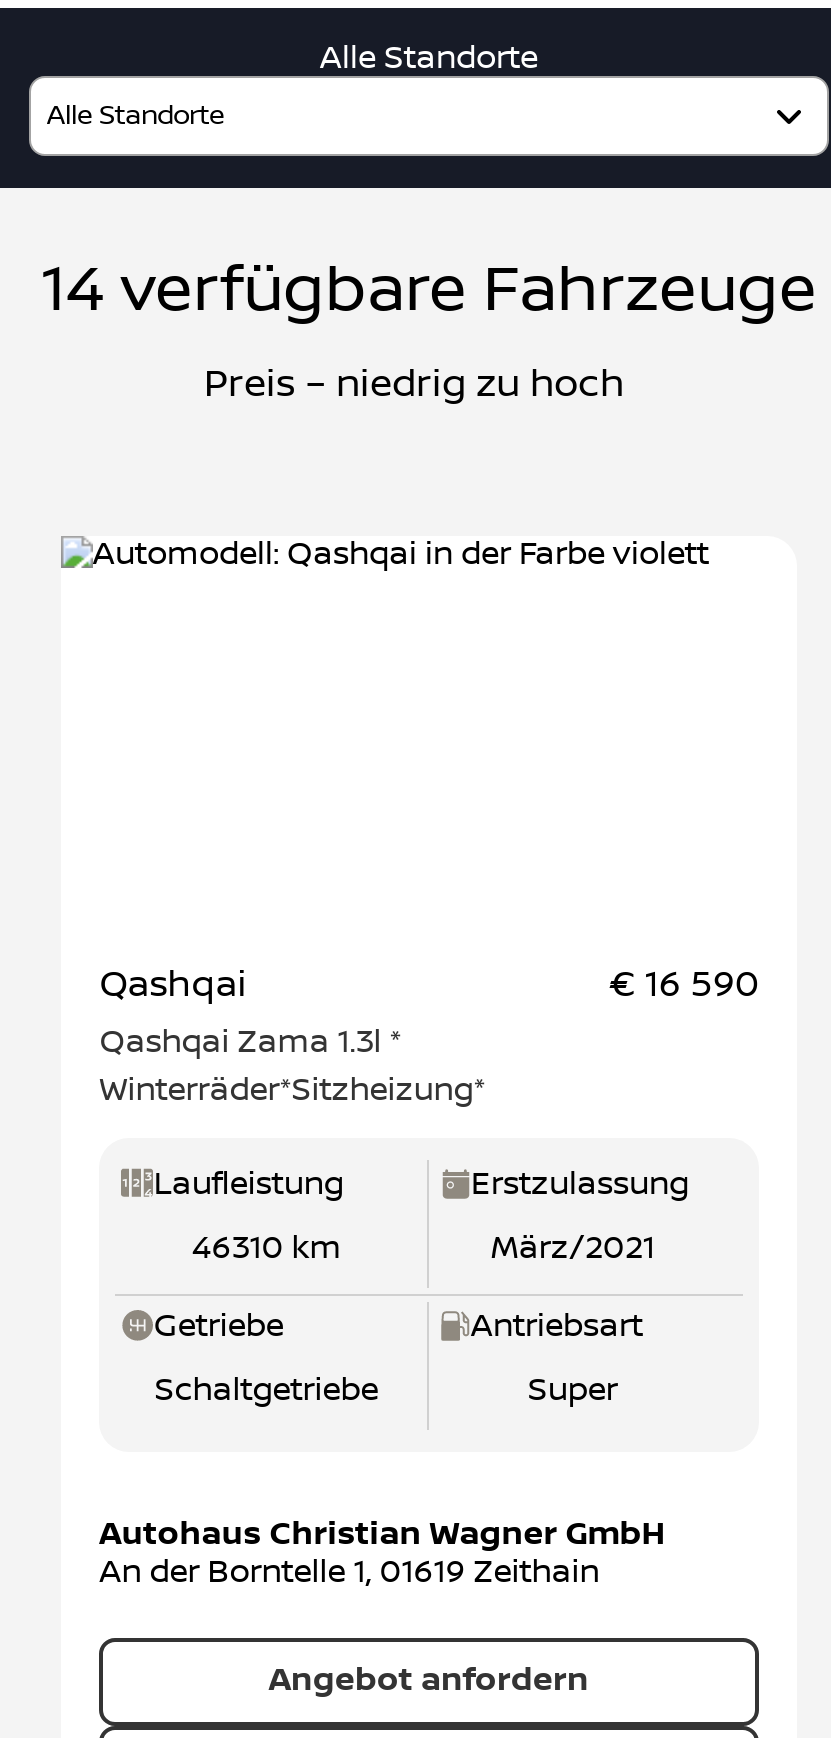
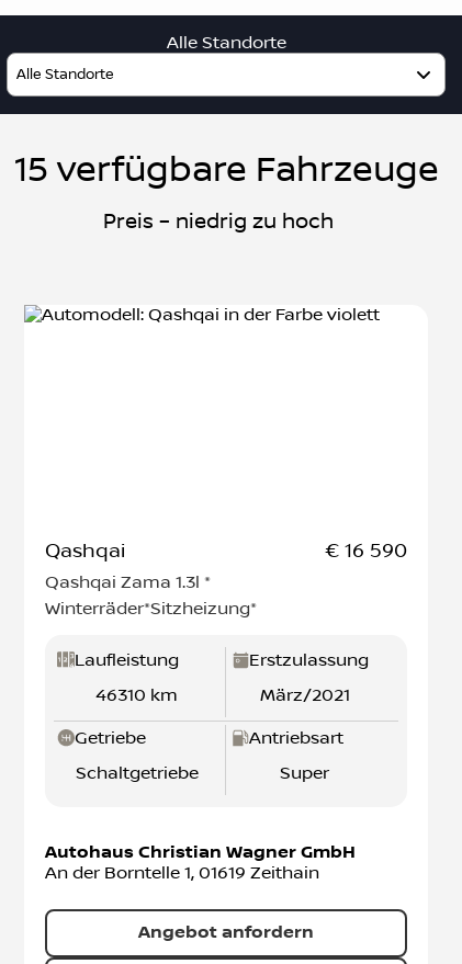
[41,252,817,330] 14 verfügbare Fahrzeuge -> [14,149,438,192] 15 verfügbare Fahrzeuge

